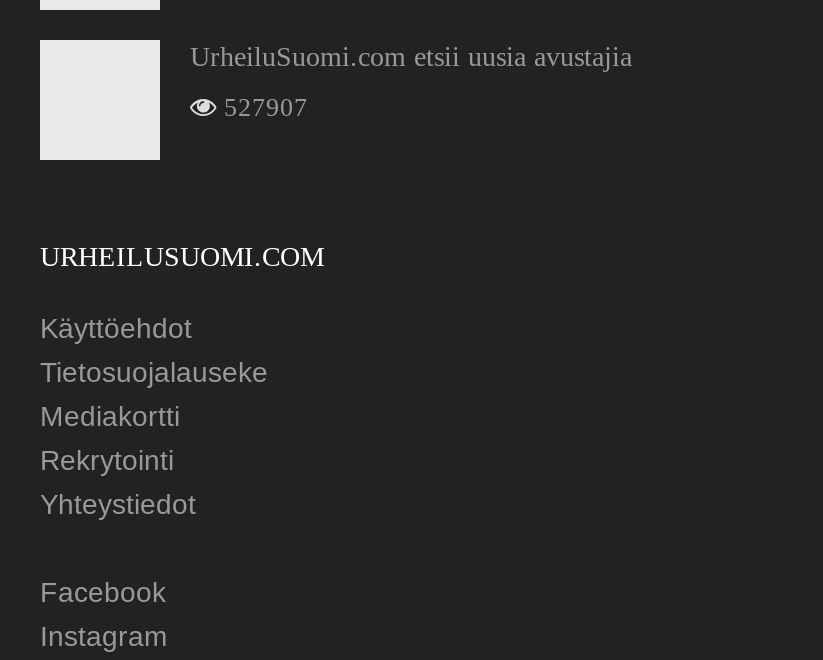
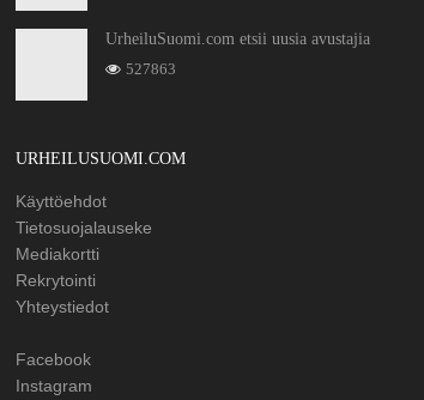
[224,93,308,123] 527907 -> [126,60,176,78] 527863

